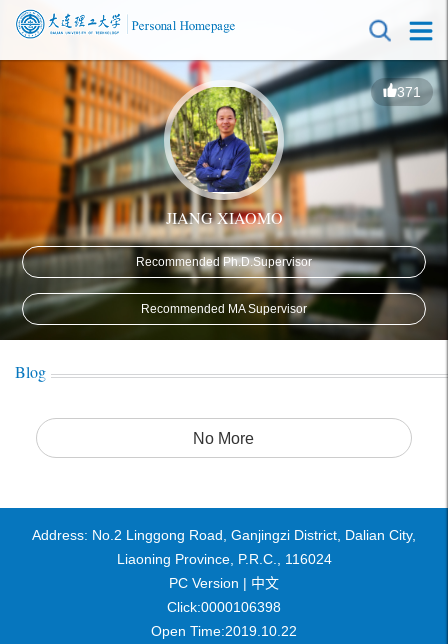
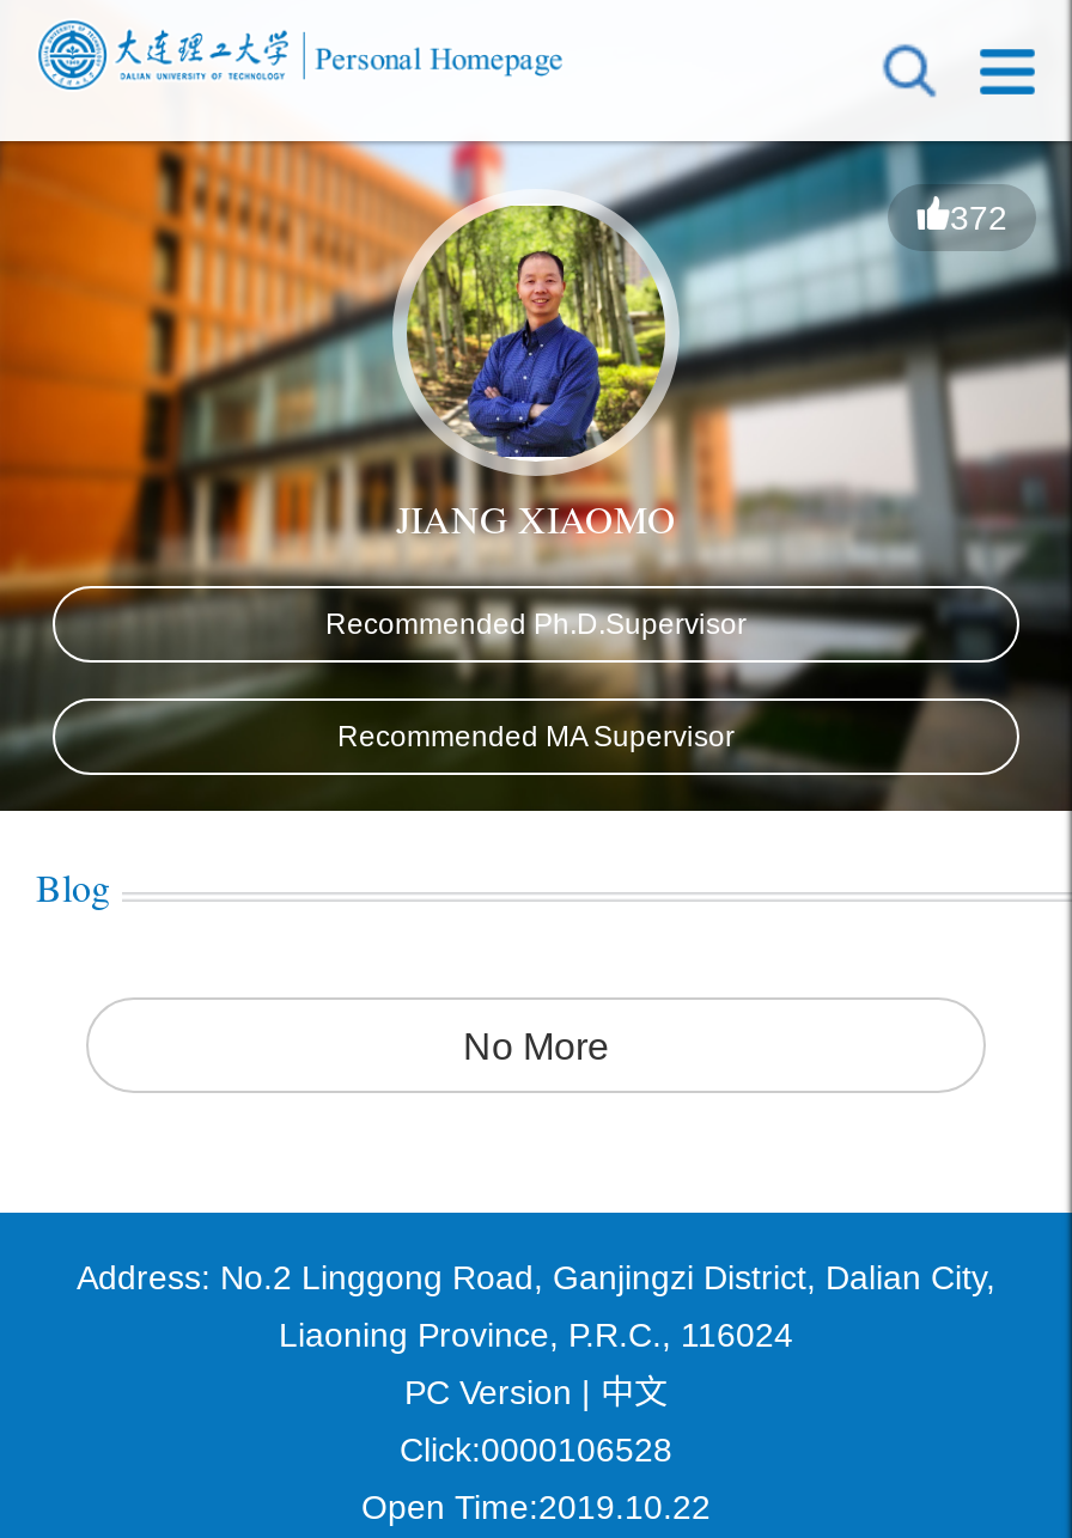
[397,84,421,100] 371 -> [950,199,1007,237] 372
[167,599,281,615] Click:0000106398 -> [400,1430,672,1469] Click:0000106528

